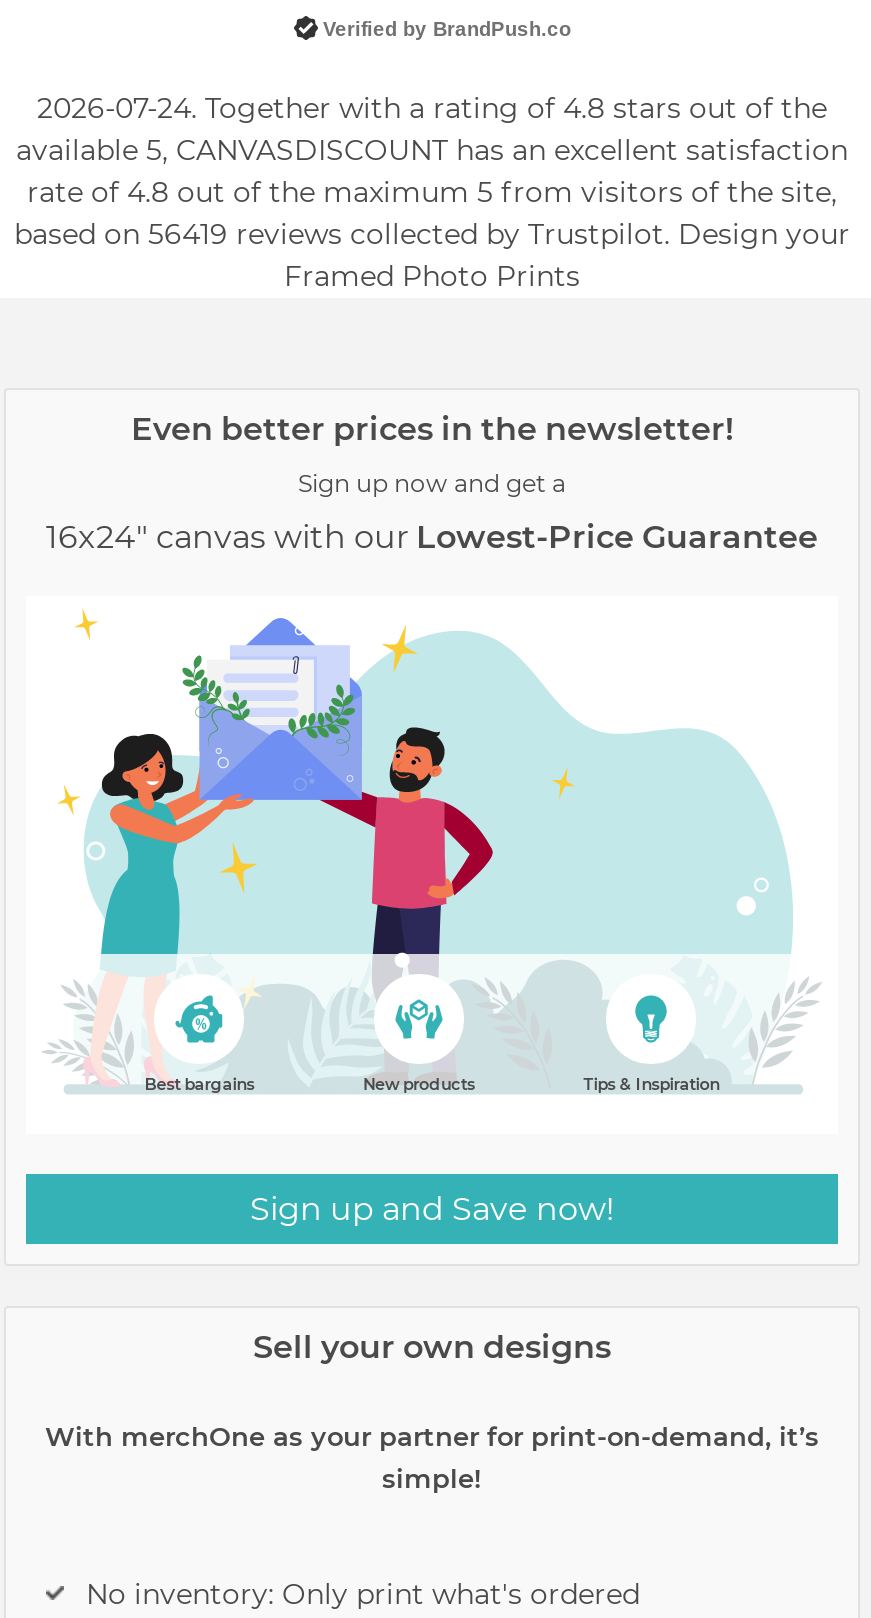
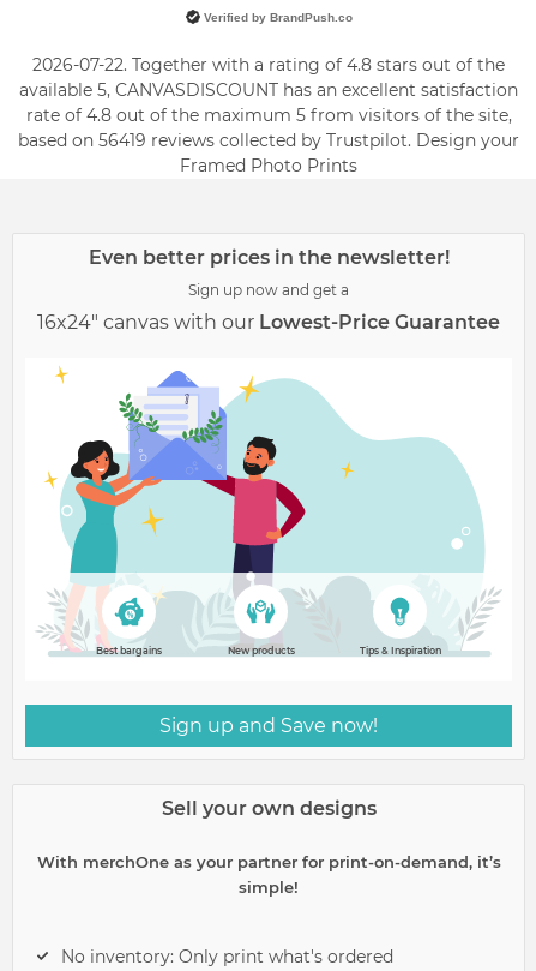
[37,89,827,125] 2026-07-24. Together with a rating of 4.8 stars out of the -> [32,54,505,75] 2026-07-22. Together with a rating of 4.8 stars out of the

